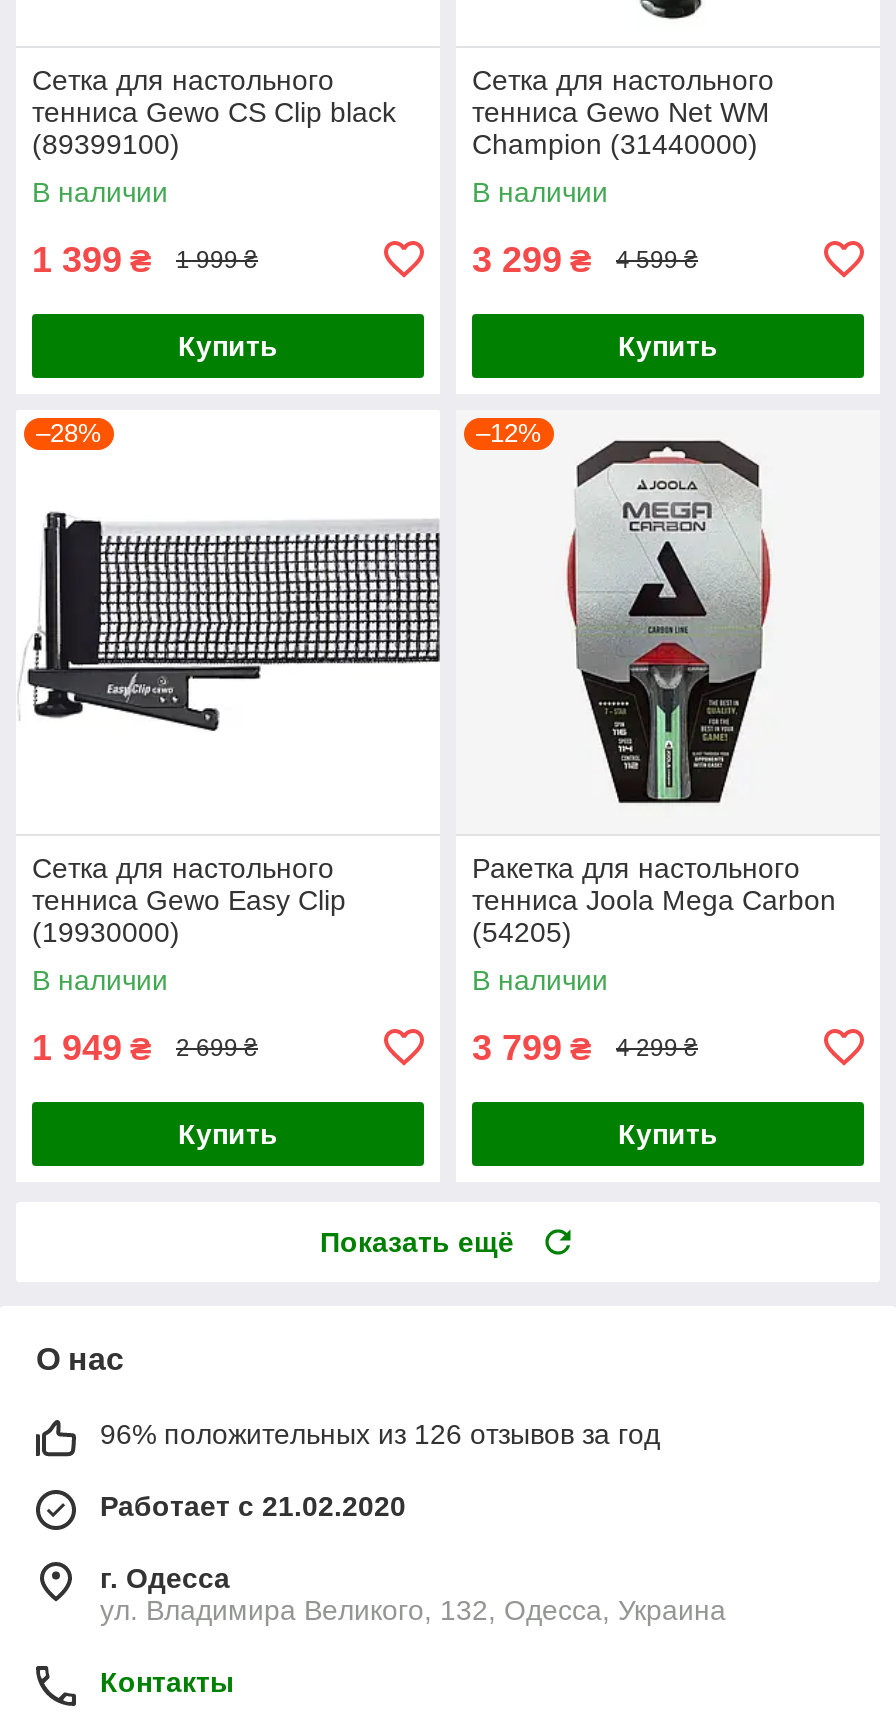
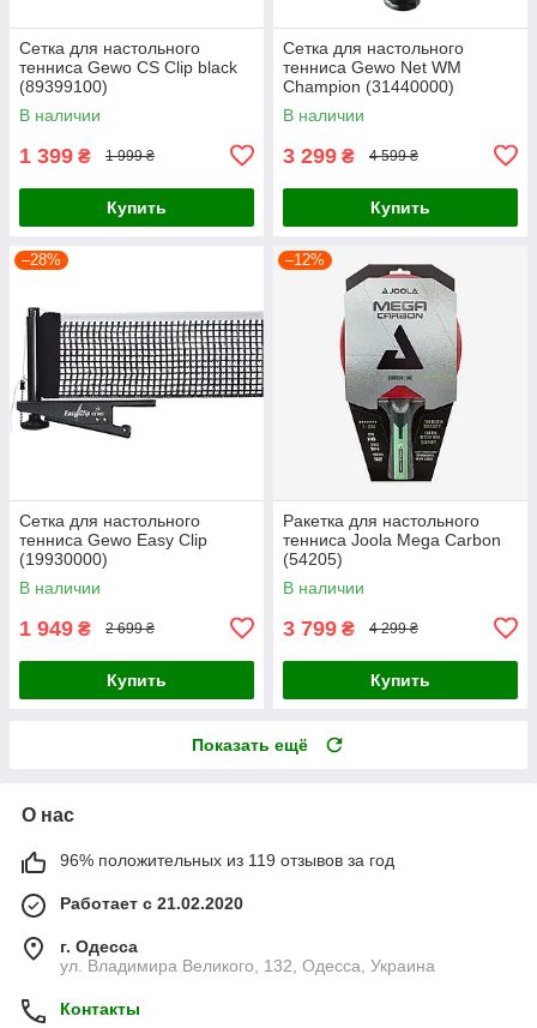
[100,1418,660,1450] 96% положительных из 126 отзывов за год -> [60,850,394,869] 96% положительных из 119 отзывов за год

